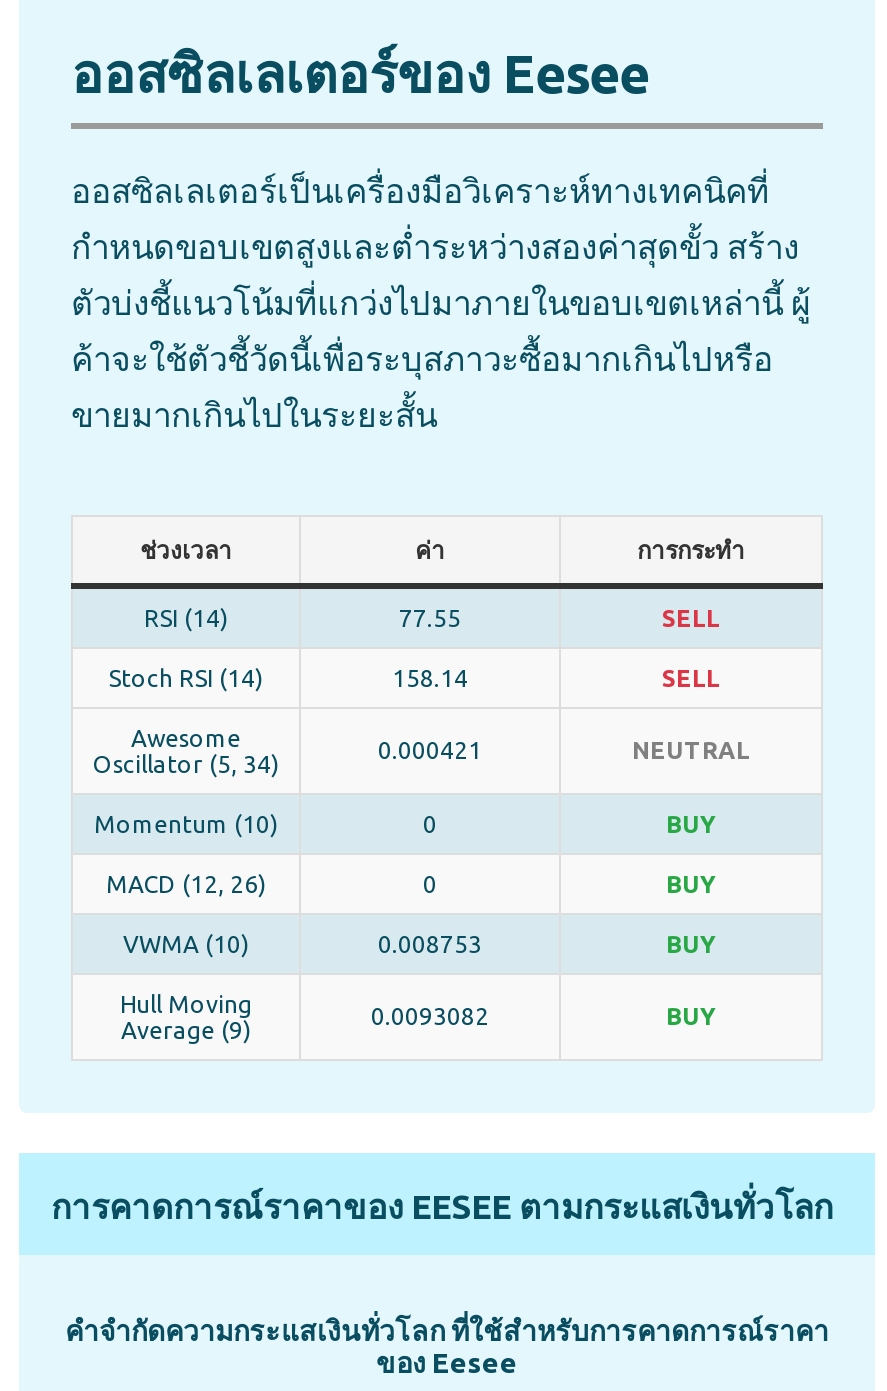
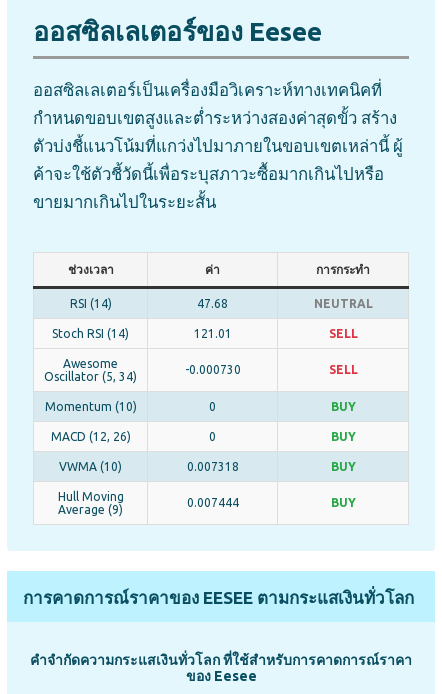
[399,606,720,632] 77.55 | SELL -> [197,297,372,310] 47.68 | NEUTRAL
[392,666,468,692] 158.14 -> [193,327,231,340] 121.01
[378,738,750,764] 0.000421 | NEUTRAL -> [184,363,357,376] -0.000730 | SELL
[378,932,482,958] 0.008753 -> [186,460,238,473] 0.007318
[371,1004,489,1030] 0.0093082 -> [186,496,238,509] 0.007444

